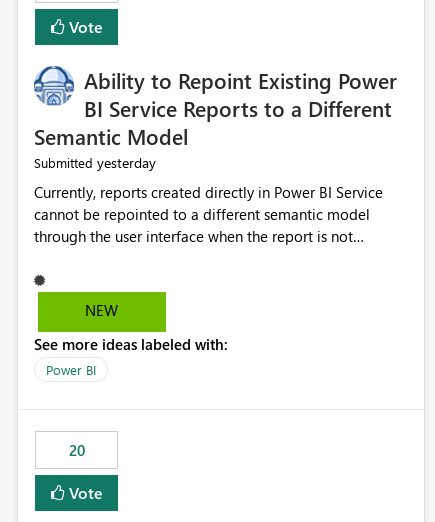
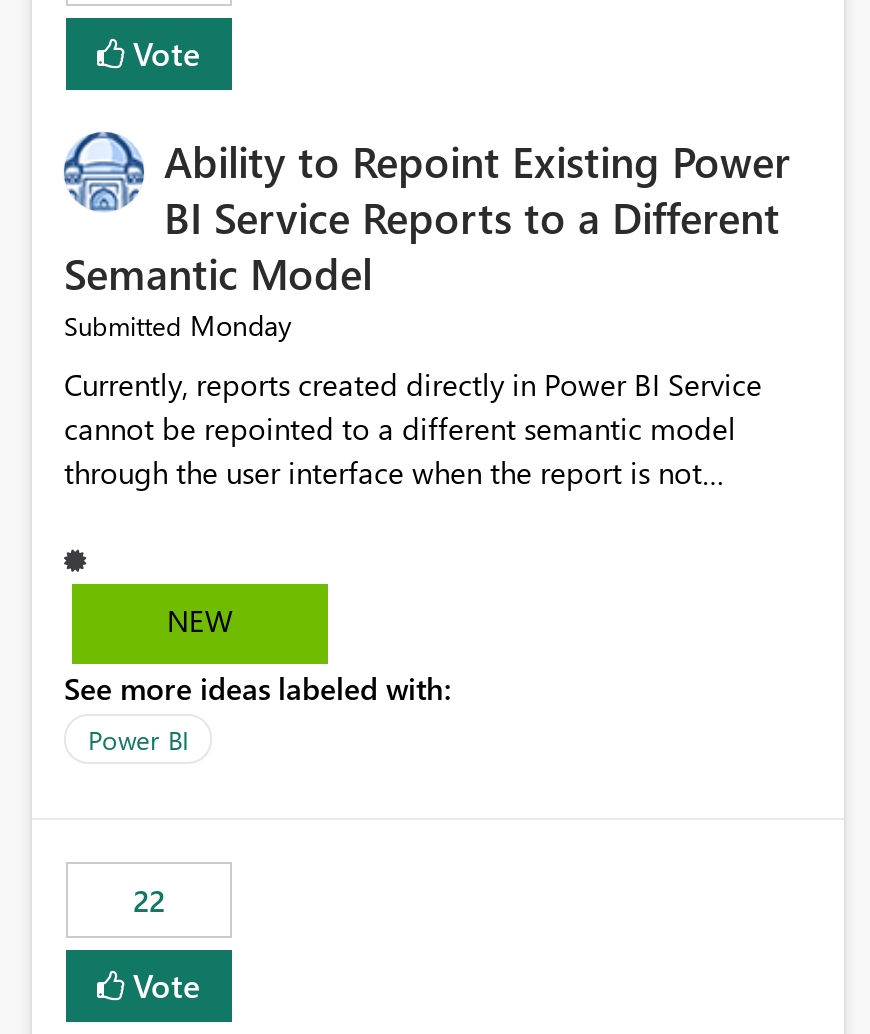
[34,153,156,172] Submitted yesterday -> [64,307,292,345] Submitted Monday
[68,440,84,460] 20 -> [133,881,165,921] 22

